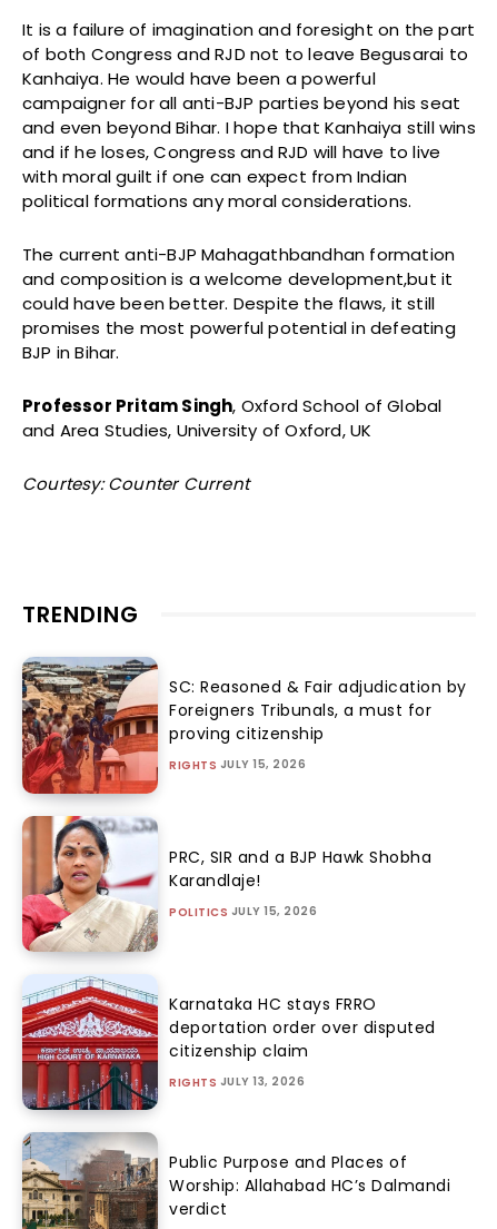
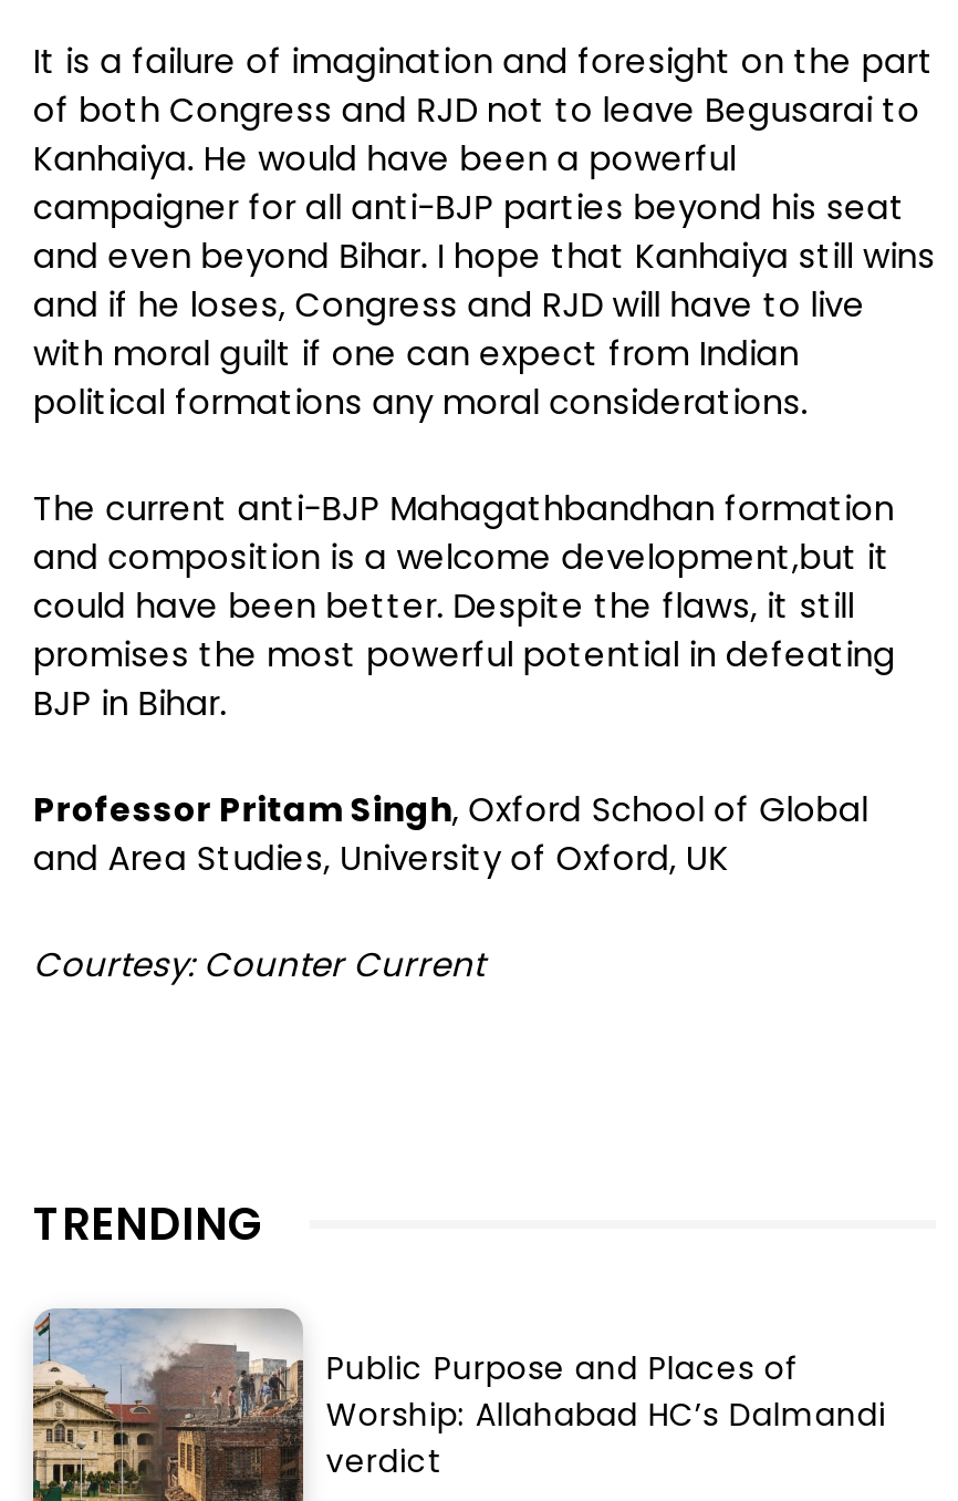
[21,657,467,800] [image] | SC: Reasoned & Fair adjudication by | Foreigners Tribunals, a must for | proving citizenship | RIGHTS JULY 15, 2026 -> none
[21,815,432,960] [image] | PRC, SIR and a BJP Hawk Shobha | Karandlaje! | POLITICS JULY 15, 2026 -> none
[21,974,436,1118] [image] | Karnataka HC stays FRRO | deportation order over disputed | citizenship claim | RIGHTS JULY 13, 2026 -> none

